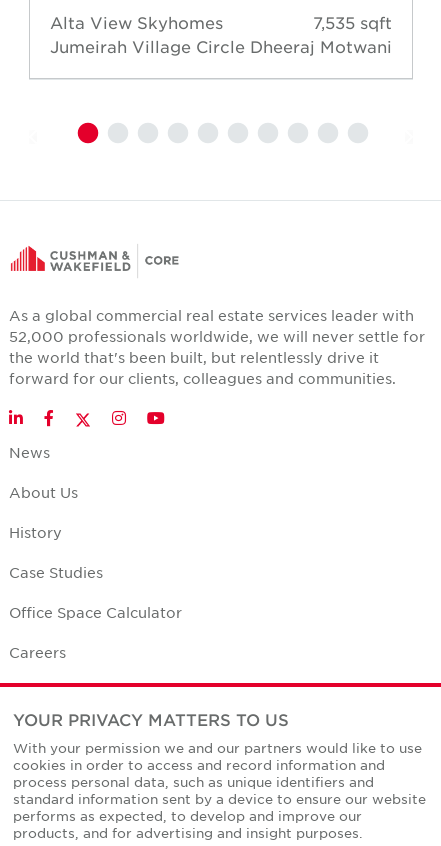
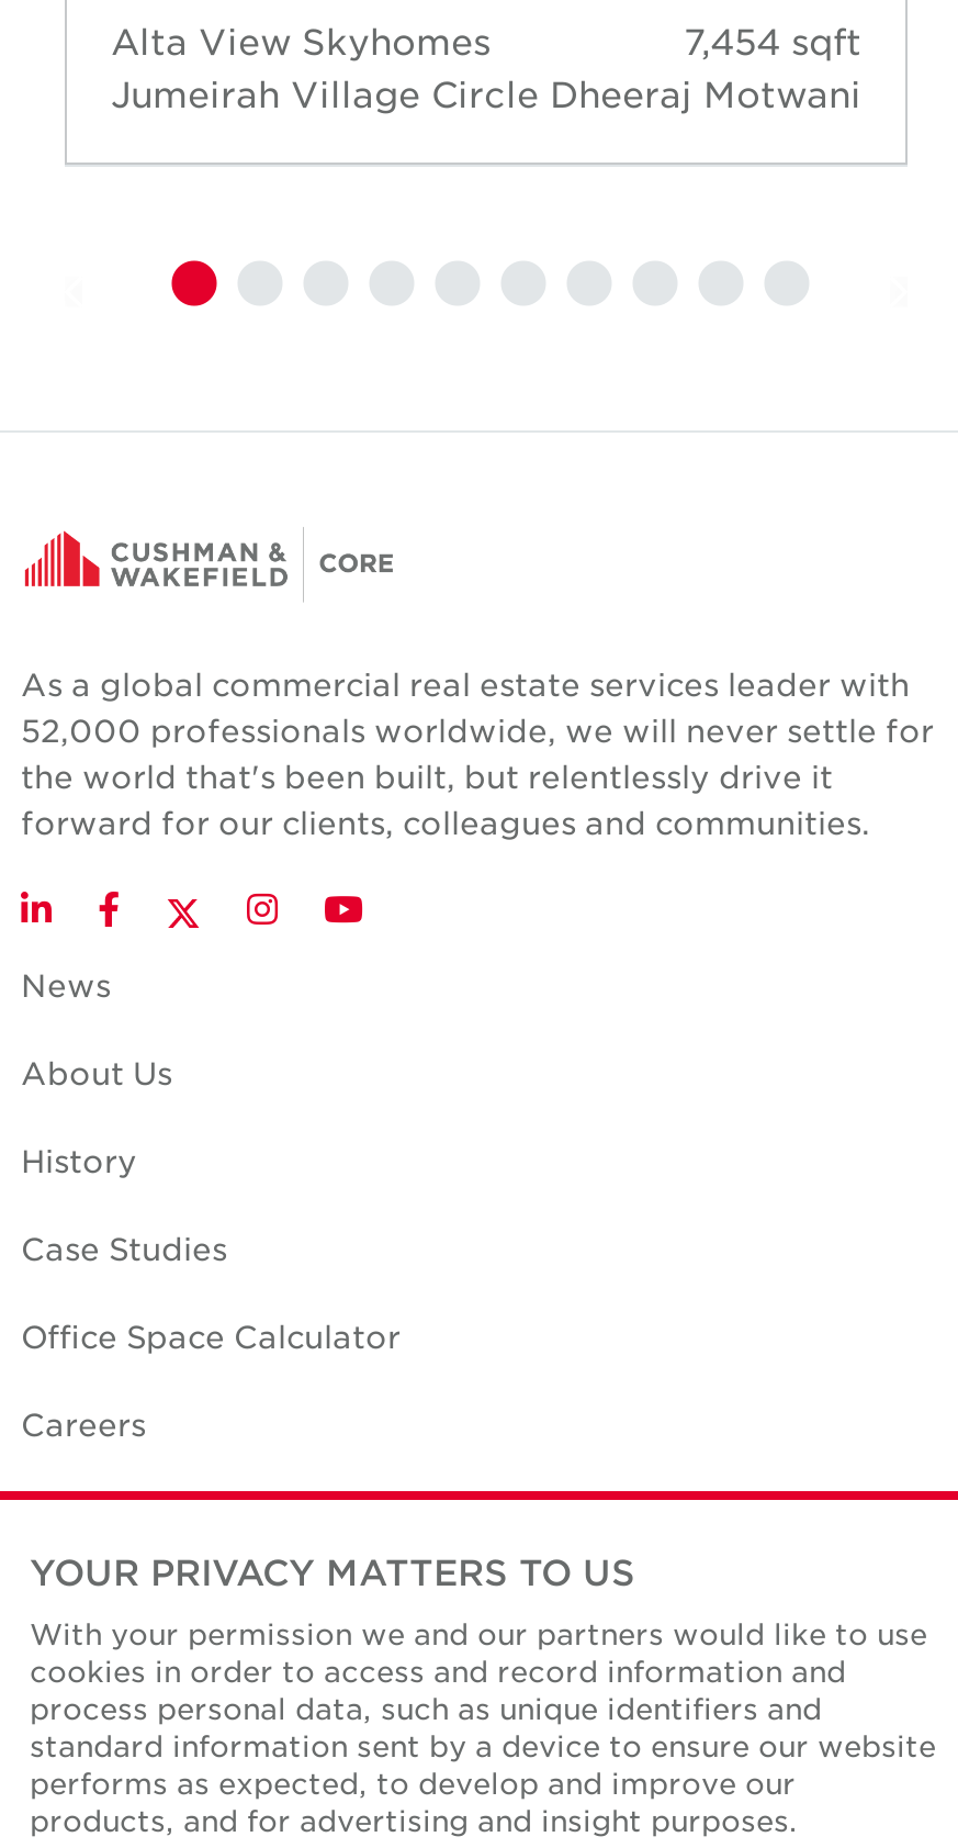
[313,12,392,32] 7,535 sqft -> [684,18,861,62] 7,454 sqft

